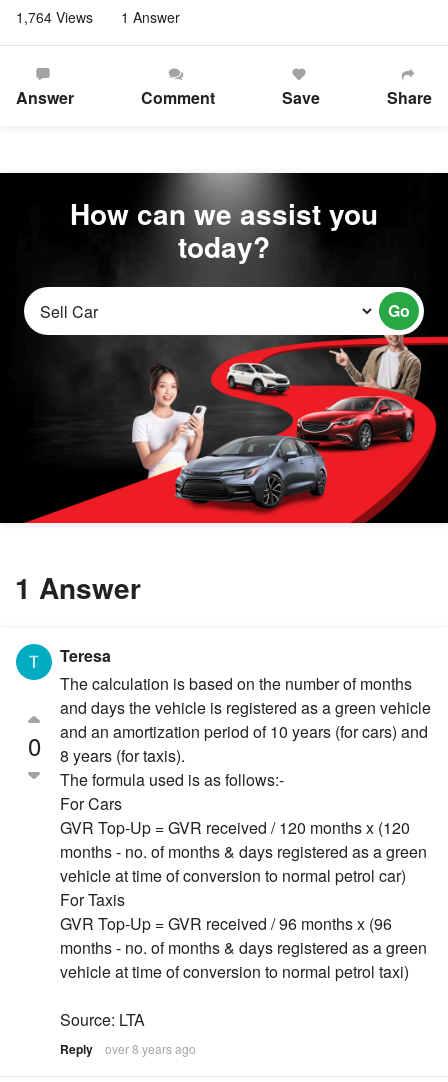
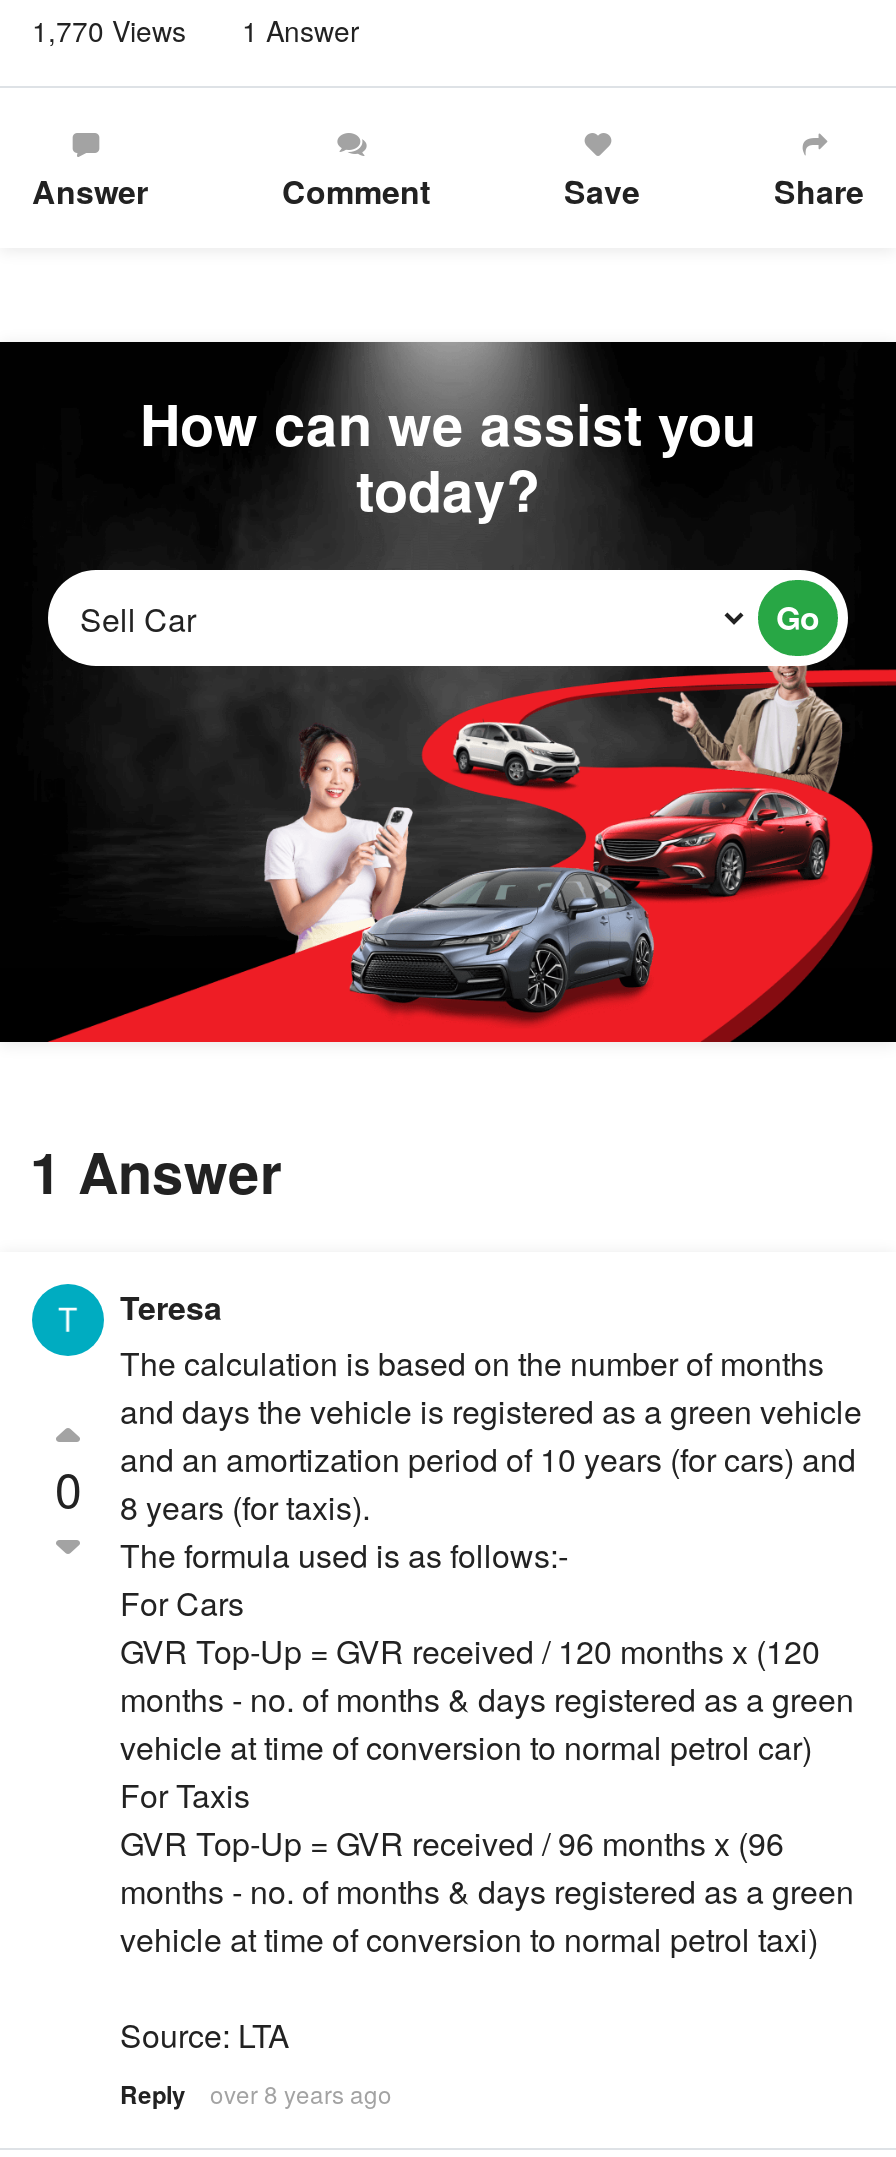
[16,7,180,27] 1,764 Views 1 Answer -> [32,10,360,50] 1,770 Views 1 Answer

